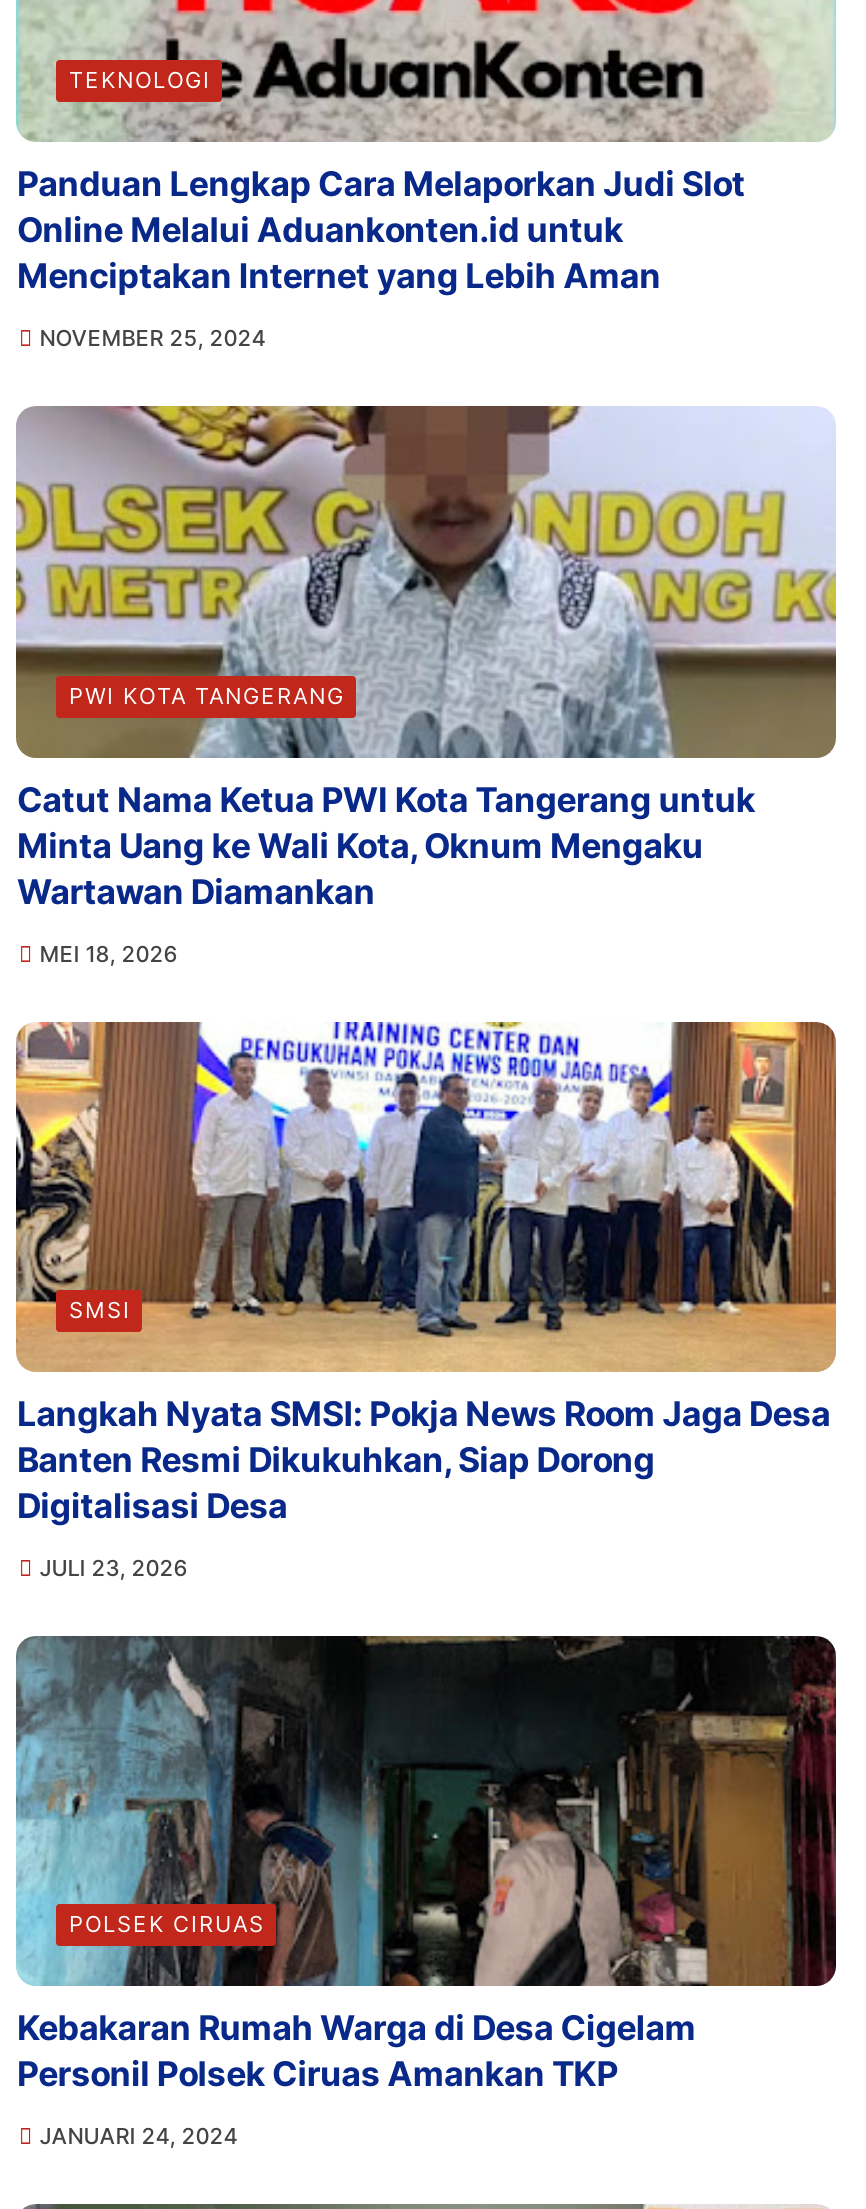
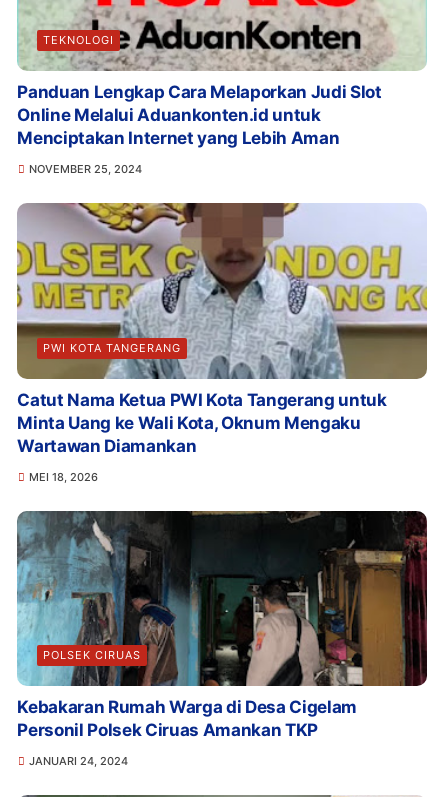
[14,1020,838,1582] [image] | SMSI | Langkah Nyata SMSI: Pokja News Room Jaga Desa | Banten Resmi Dikukuhkan, Siap Dorong | Digitalisasi Desa | JULI 23, 2026 -> none

